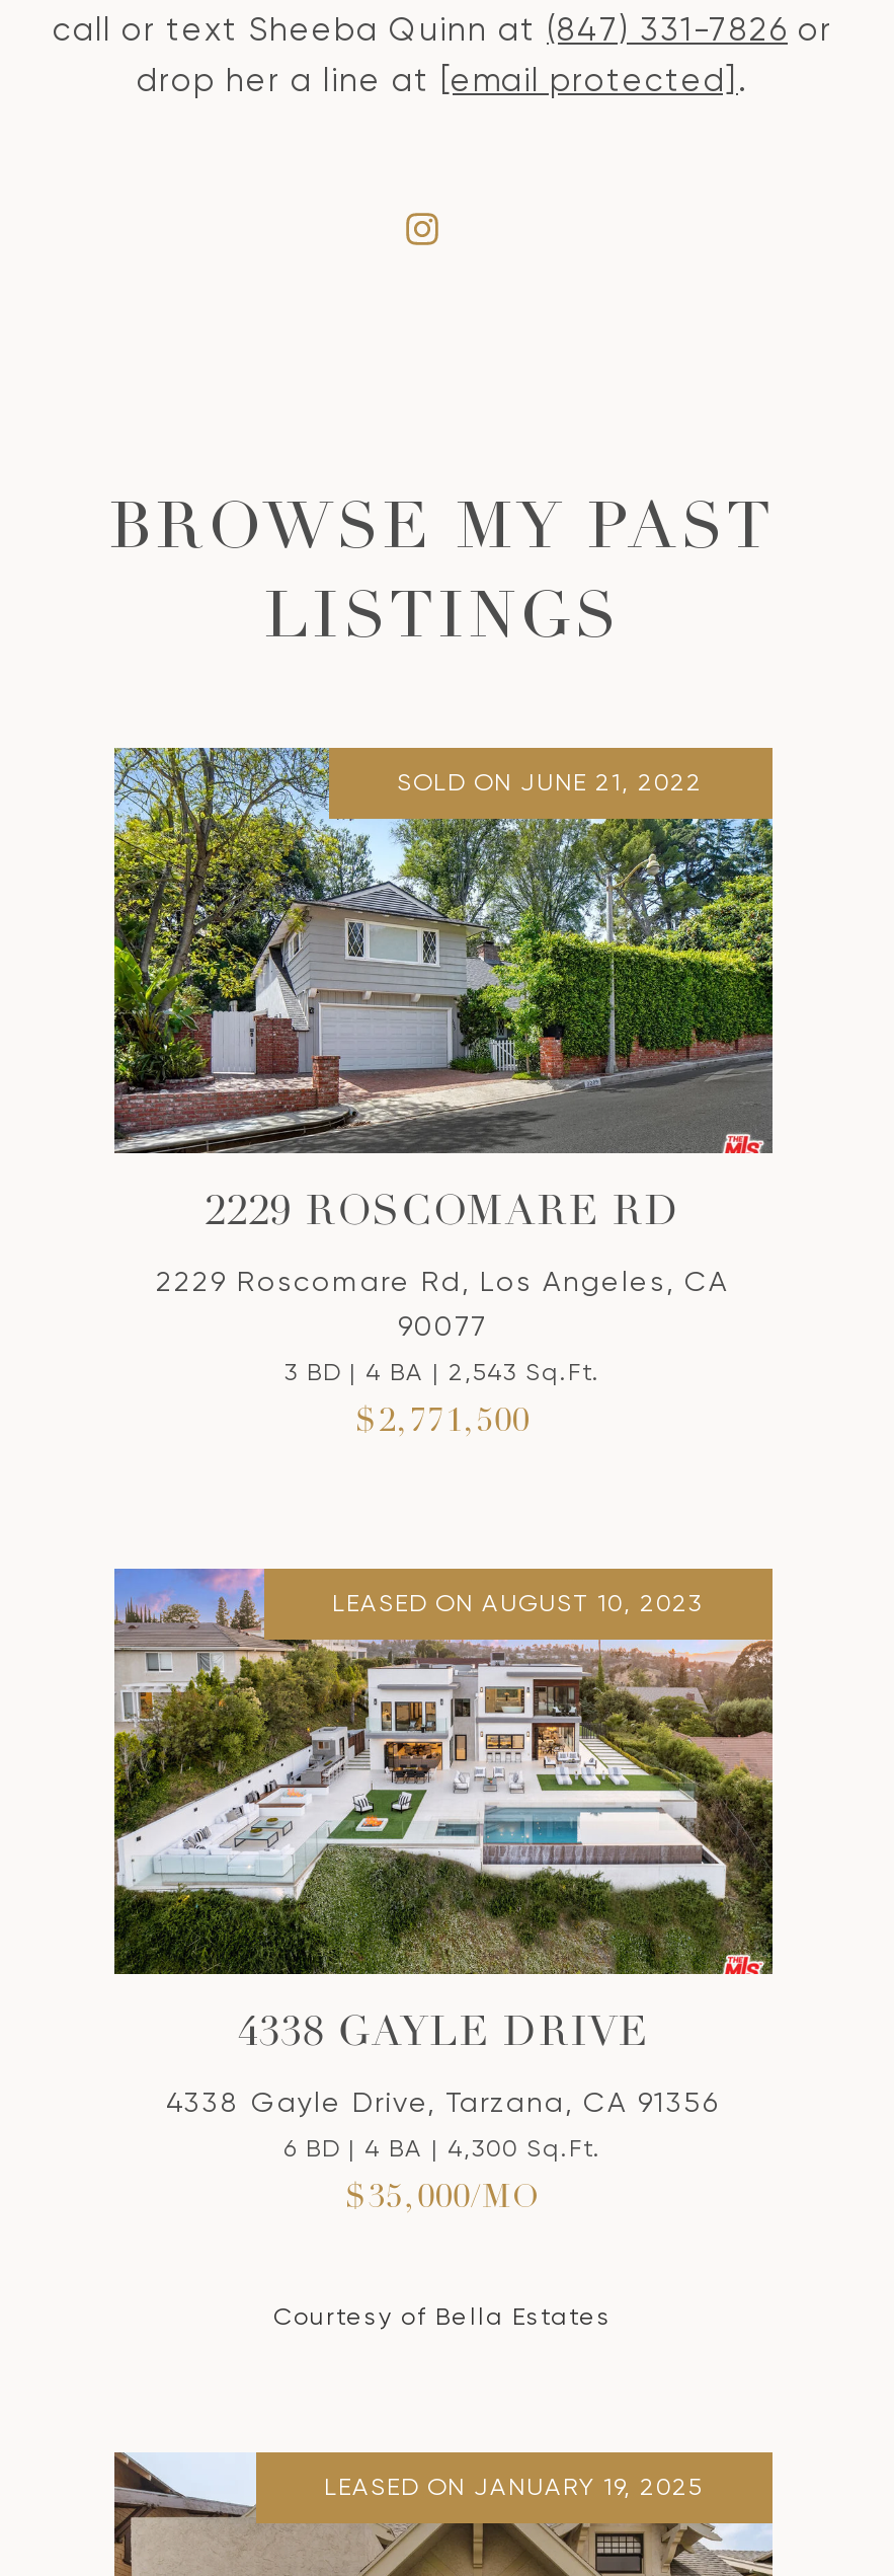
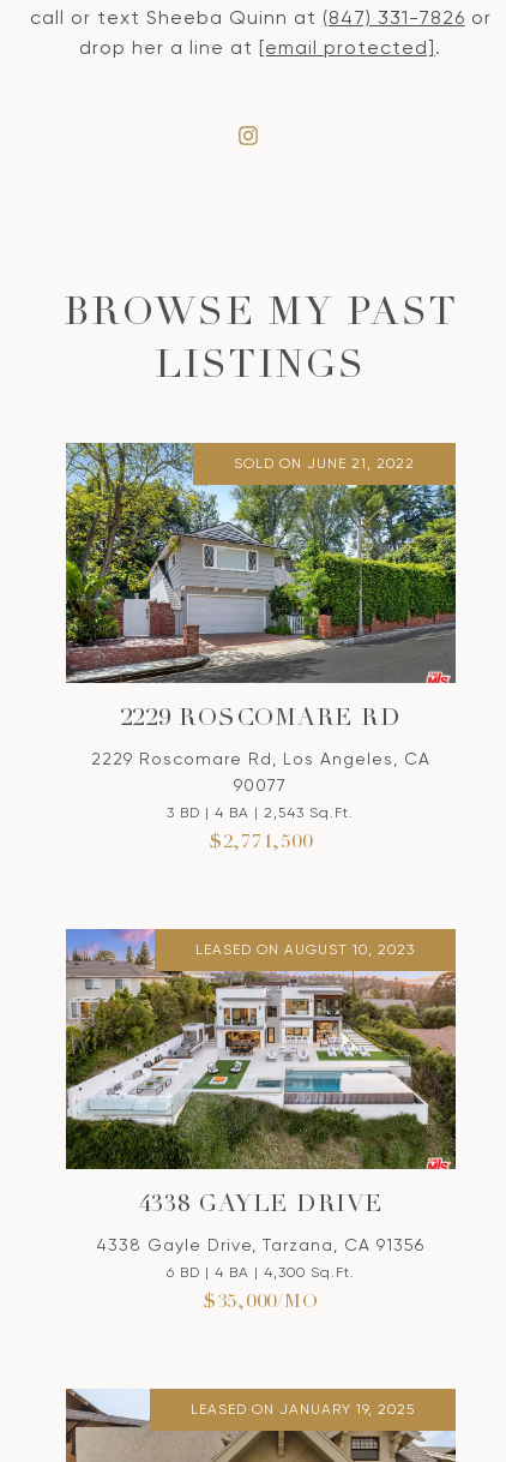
[273,2301,612,2330] Courtesy of Bella Estates -> none

